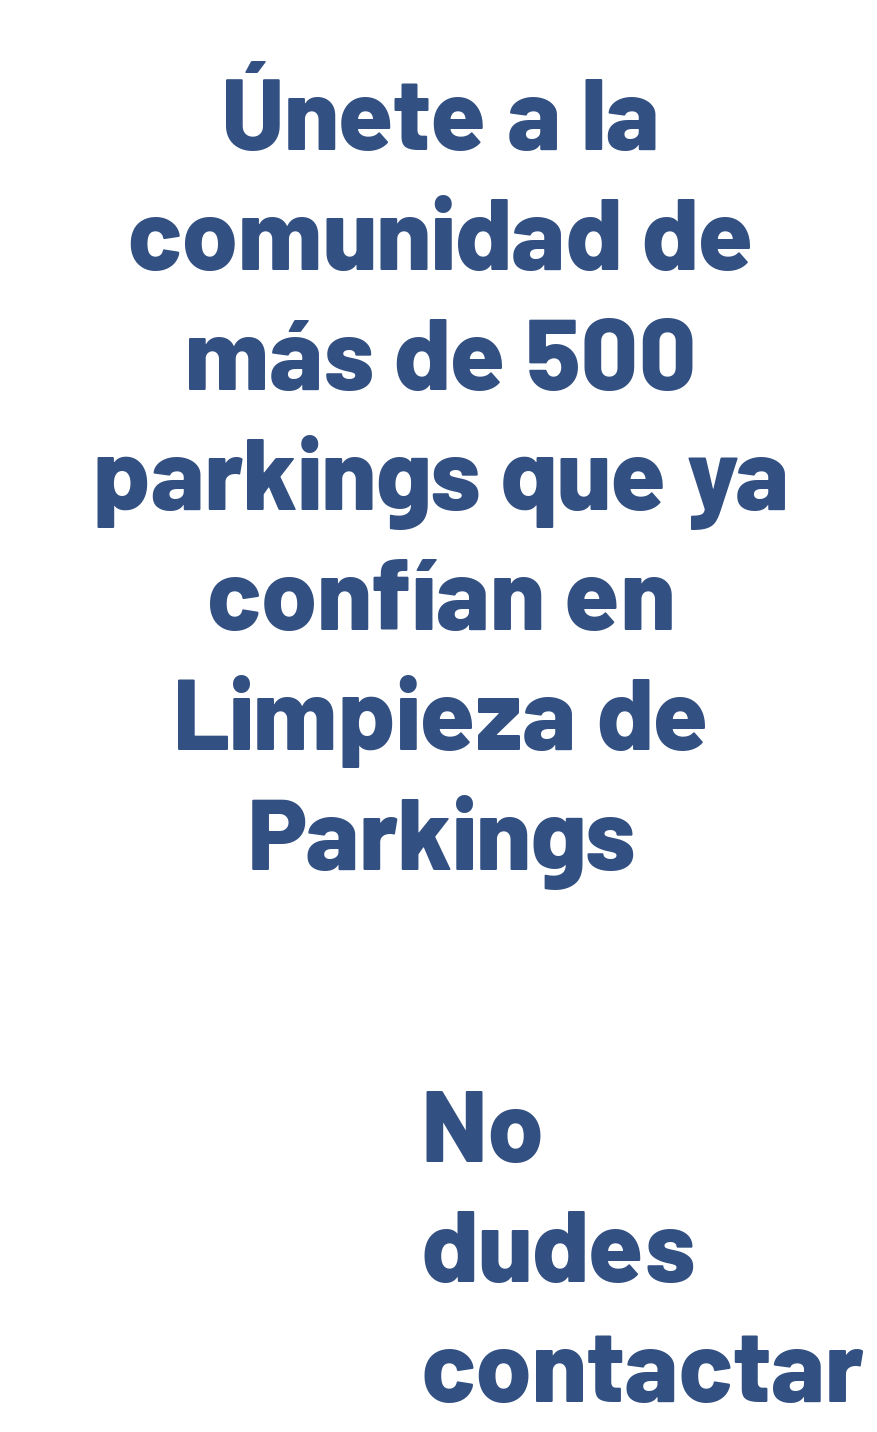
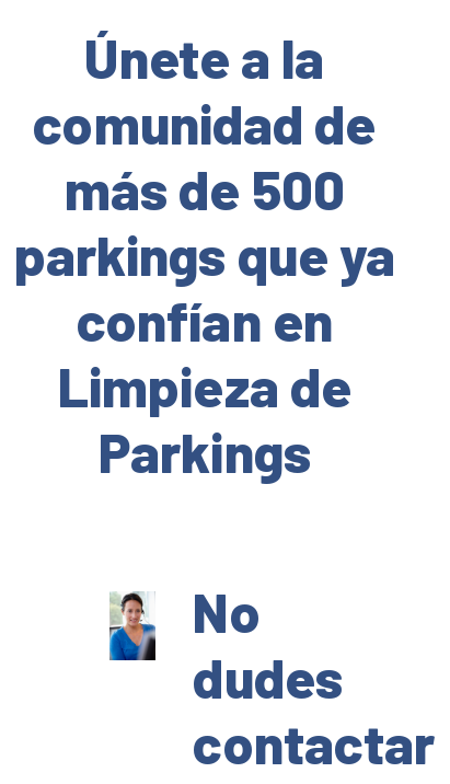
none -> [108,591,157,661] [image]

